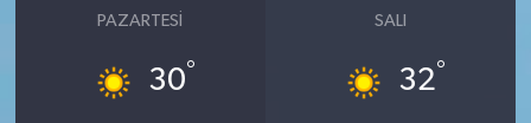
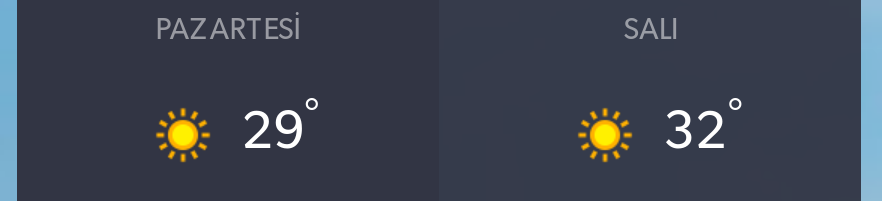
[142,59,195,97] 30° -> [232,96,320,159] 29°

